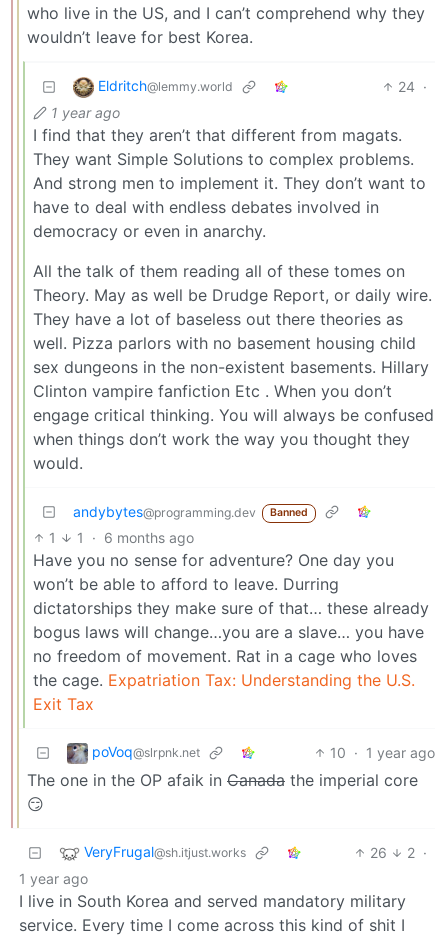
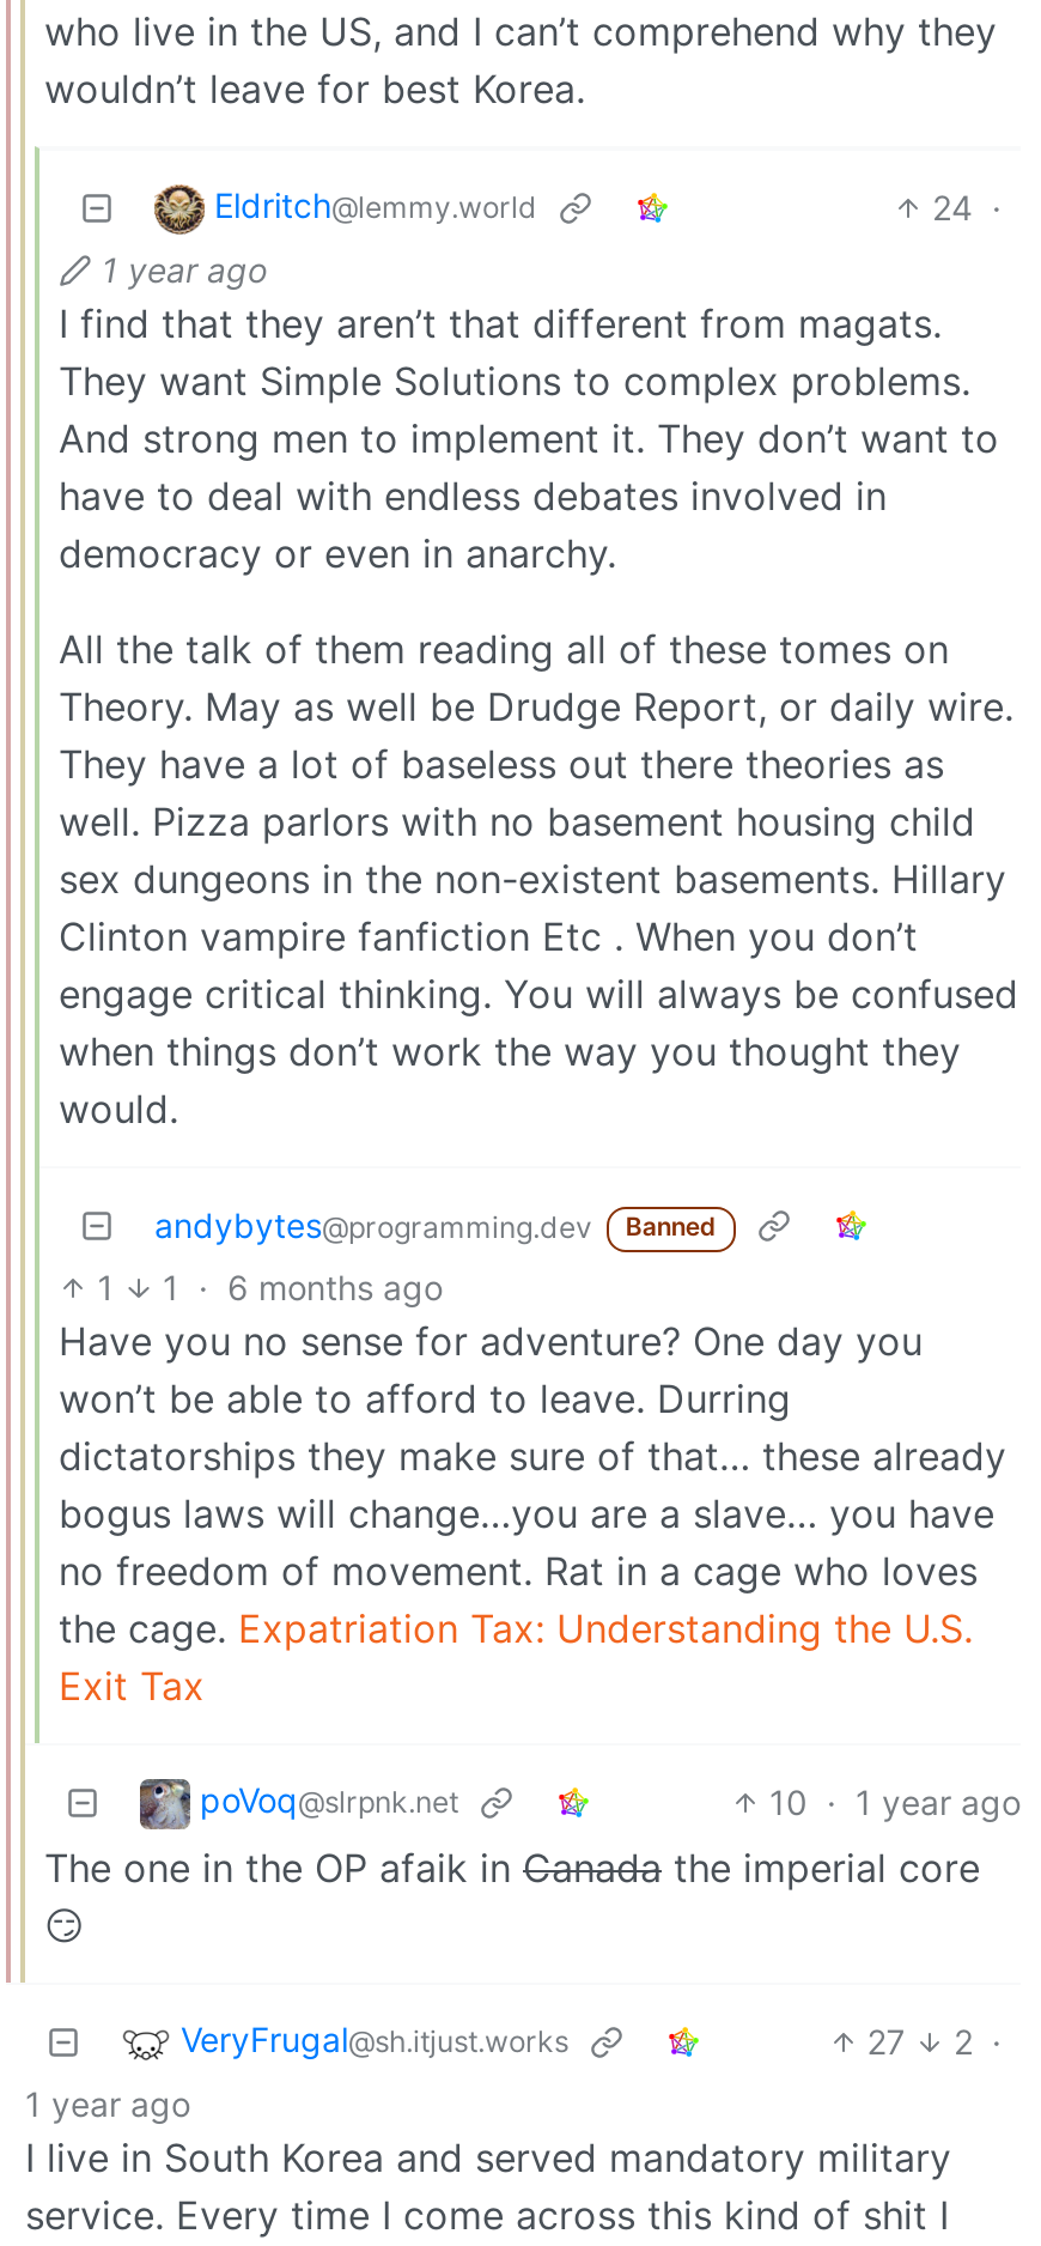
[370,844,427,861] 26 2 · -> [867,2021,1002,2062] 27 2 ·

